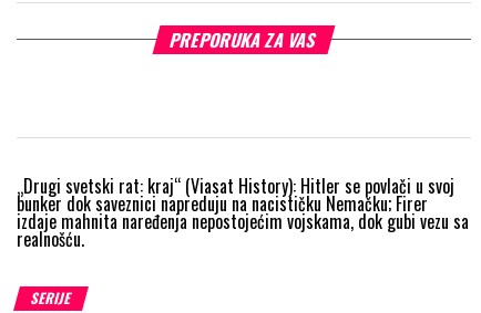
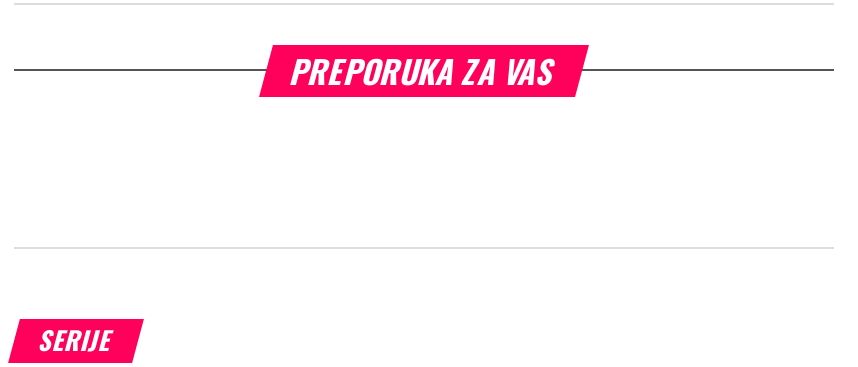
[16,172,468,252] „Drugi svetski rat: kraj“ (Viasat History): Hitler se povlači u svoj | bunker dok saveznici napreduju na nacističku Nemačku; Firer | izdaje mahnita naređenja nepostojećim vojskama, dok gubi vezu sa | realnošću. -> none

